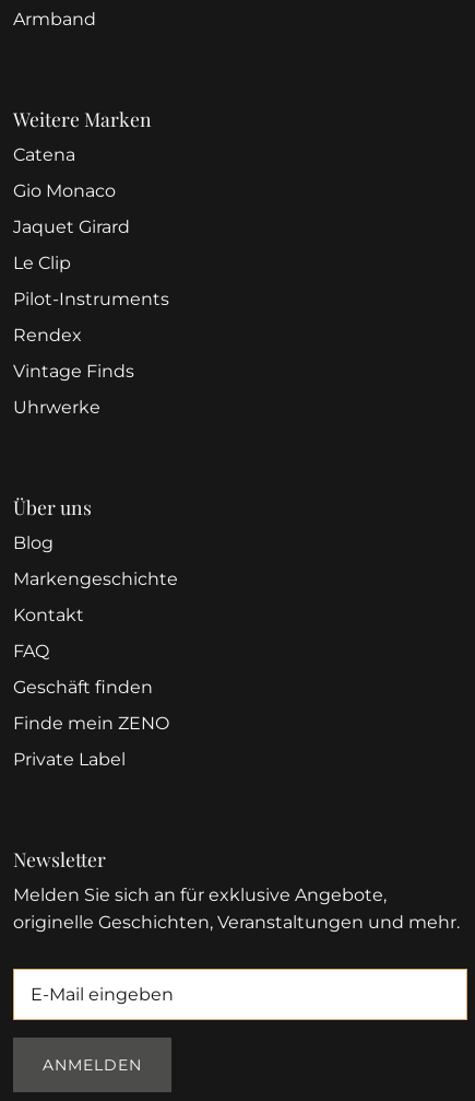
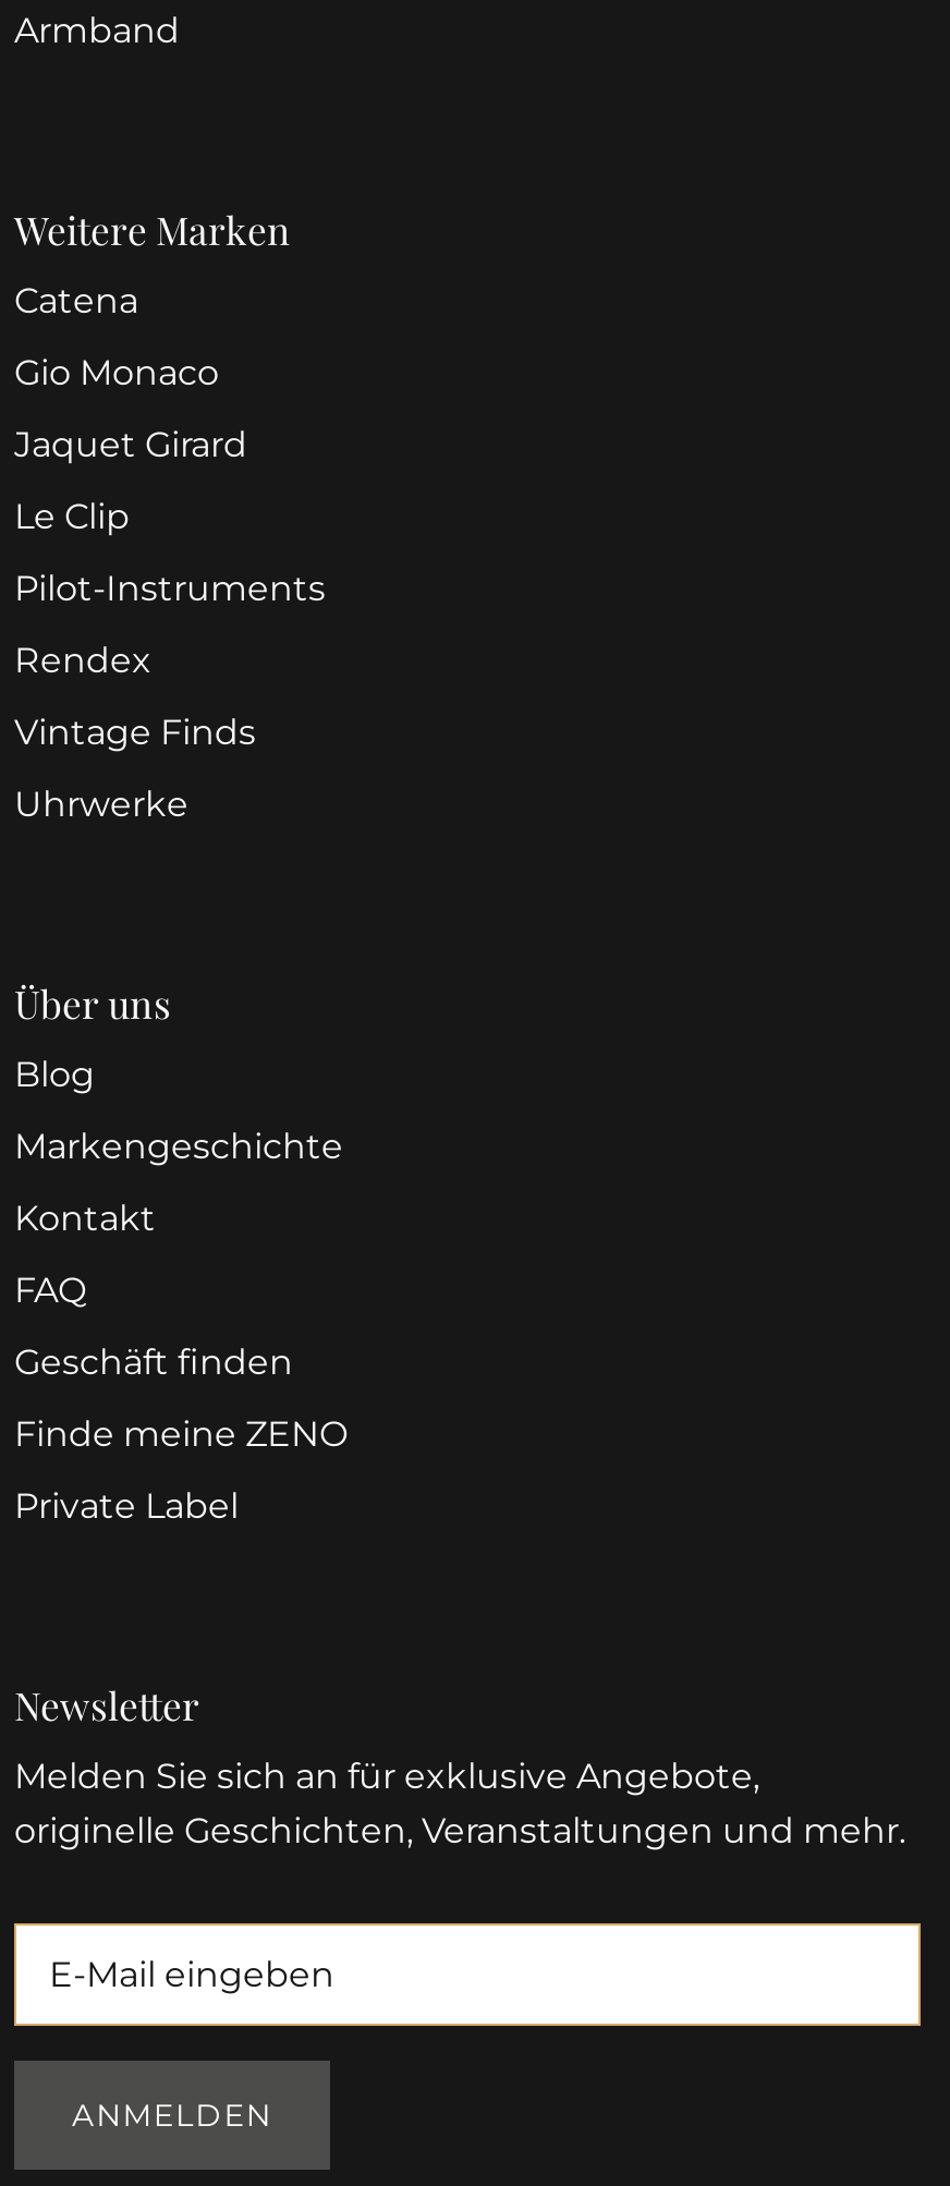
[13,713,169,734] Finde mein ZENO -> [14,1414,348,1455] Finde meine ZENO

